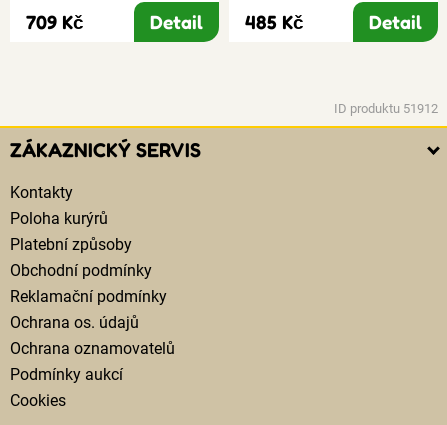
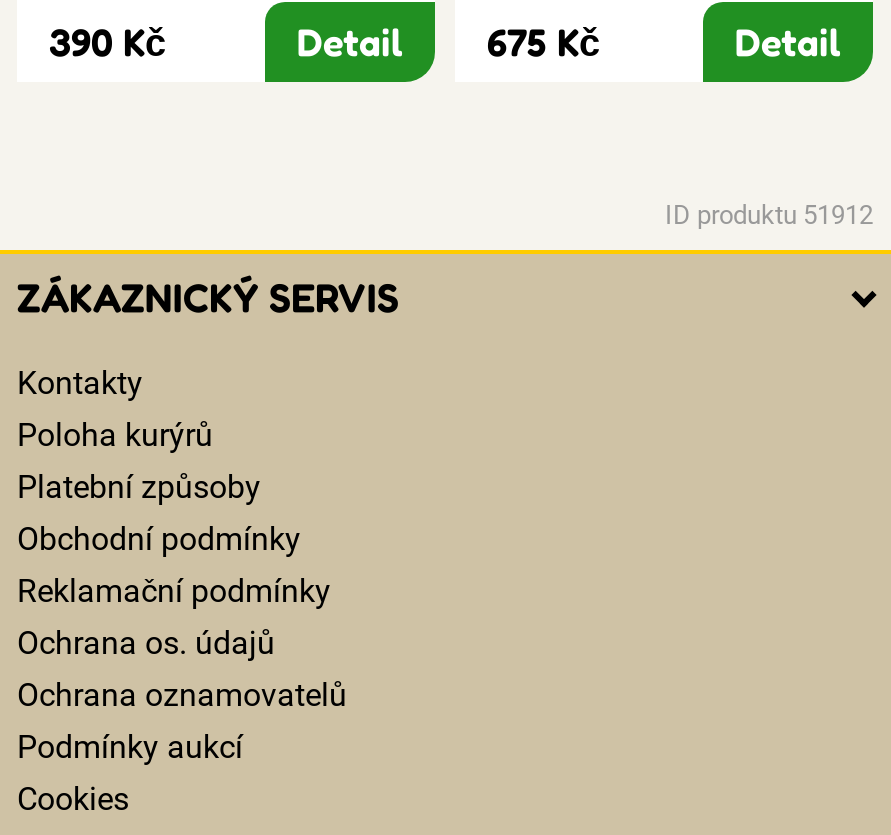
[26,10,84,34] 709 Kč -> [49,18,167,66] 390 Kč
[150,10,304,34] Detail 485 Kč -> [297,18,601,66] Detail 675 Kč

